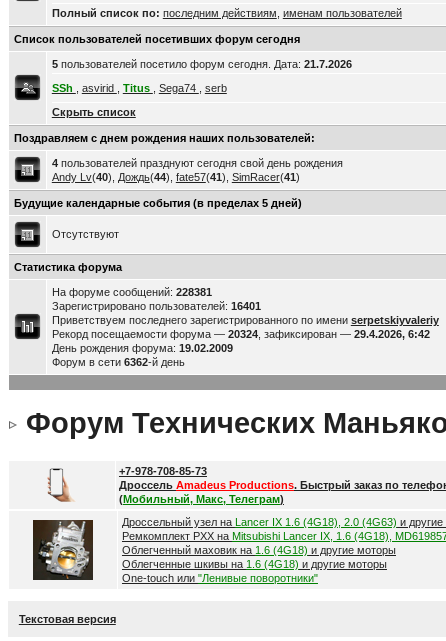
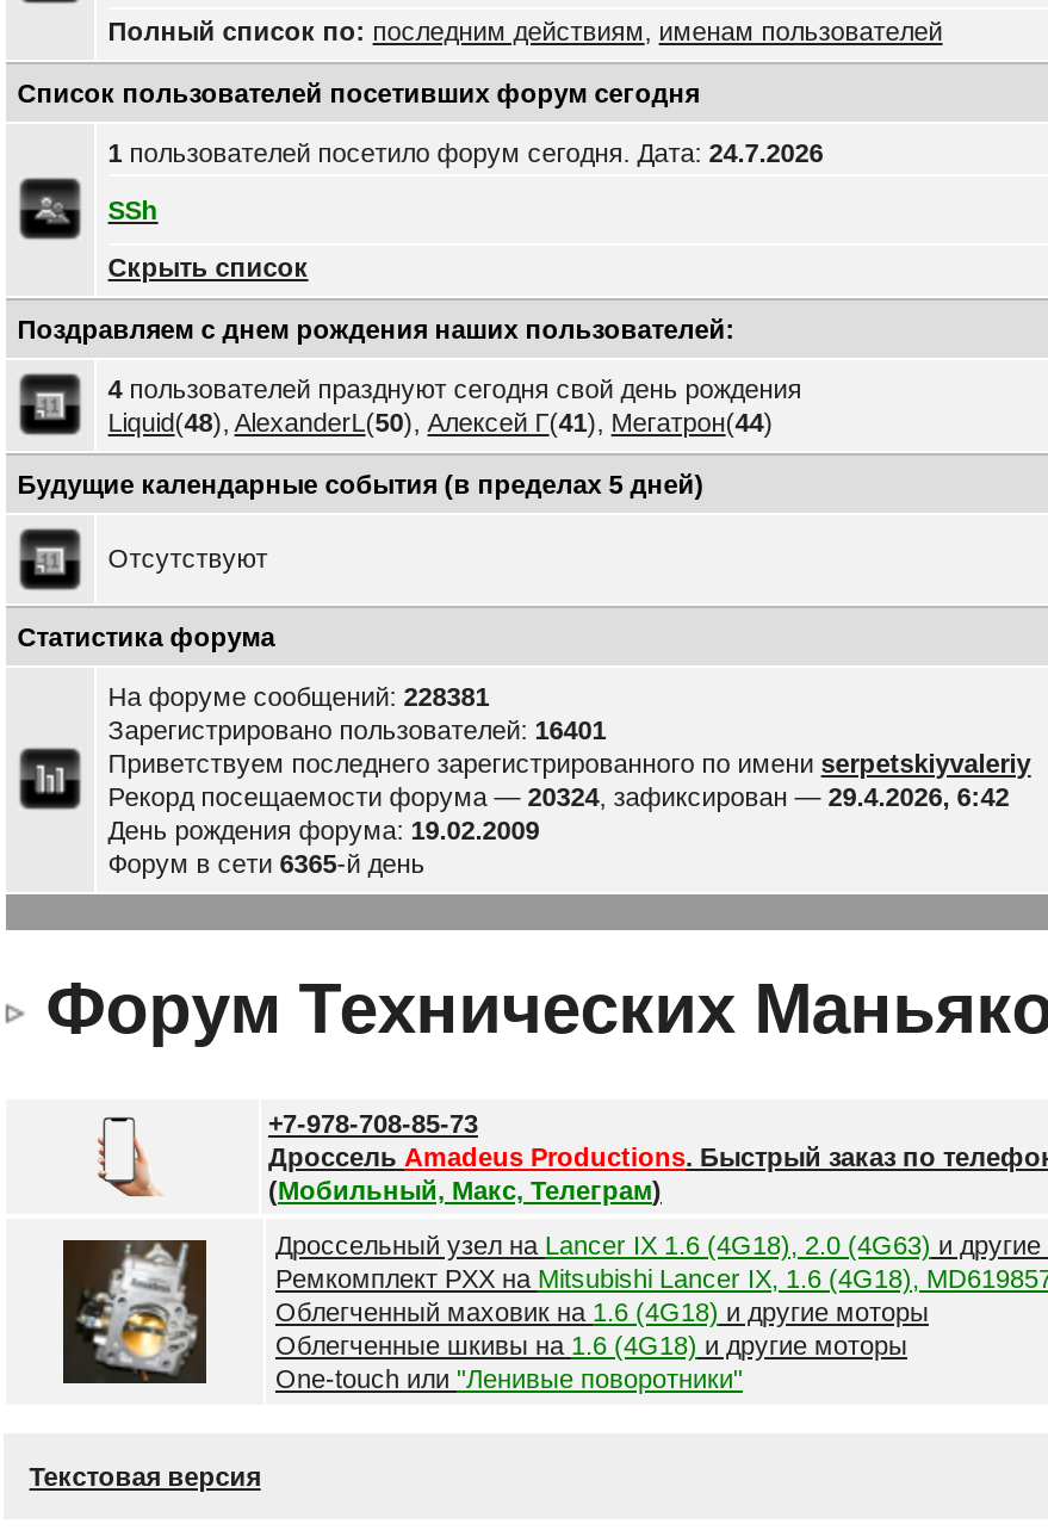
[52,58,352,70] 5 пользователей посетило форум сегодня. Дата: 21.7.2026 -> [108,138,823,167] 1 пользователей посетило форум сегодня. Дата: 24.7.2026
[52,82,227,94] SSh, asvirid, Titus, Sega74, serb -> [108,196,158,224] SSh
[52,171,300,183] Andy Lv(40), Дождь(44), fate57(41), SimRacer(41) -> [108,408,773,436] Liquid(48), AlexanderL(50), Алексей Г(41), Мегатрон(44)
[52,356,185,368] Форум в сети 6362-й день -> [108,849,425,878] Форум в сети 6365-й день

